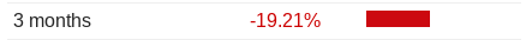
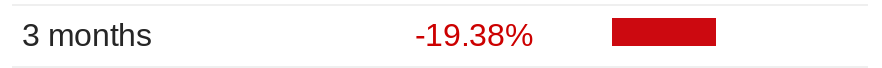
[249,11,320,31] -19.21% -> [415,19,533,53] -19.38%

